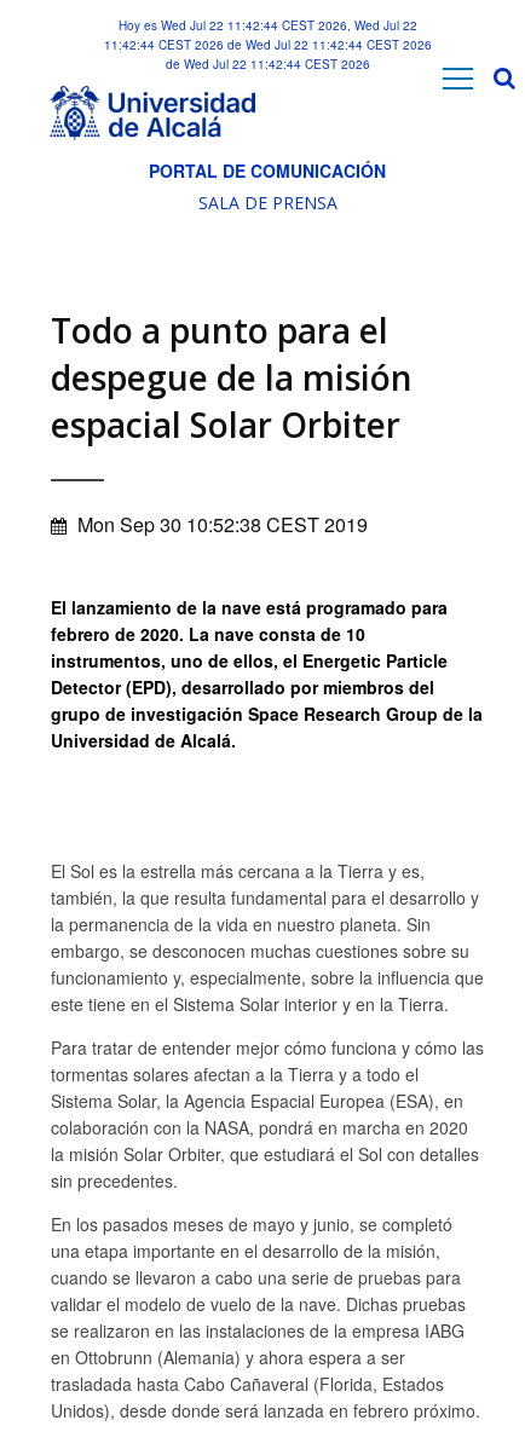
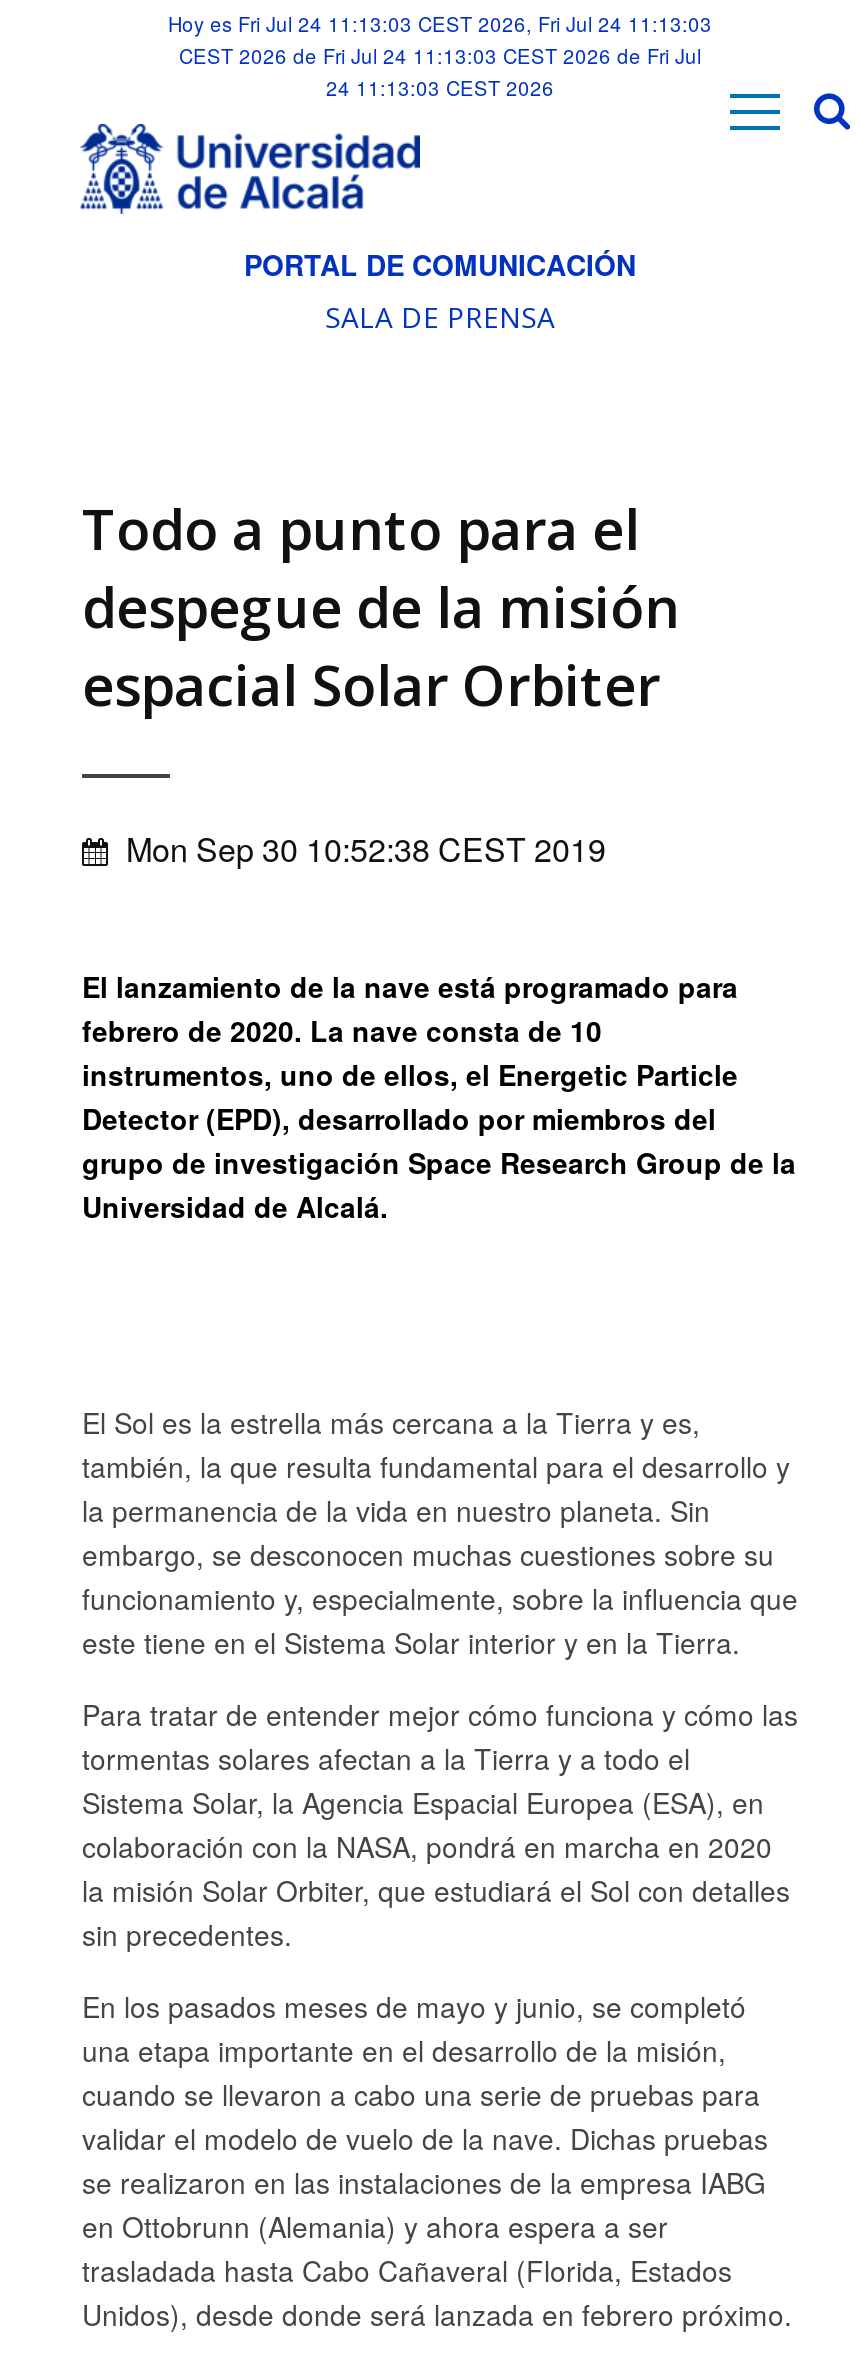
[103,17,431,73] Hoy es Wed Jul 22 11:42:44 CEST 2026, Wed Jul 22 | 11:42:44 CEST 2026 de Wed Jul 22 11:42:44 CEST 2026 | de Wed Jul 22 11:42:44 CEST 2026 -> [168,10,712,102] Hoy es Fri Jul 24 11:13:03 CEST 2026, Fri Jul 24 11:13:03 | CEST 2026 de Fri Jul 24 11:13:03 CEST 2026 de Fri Jul | 24 11:13:03 CEST 2026

